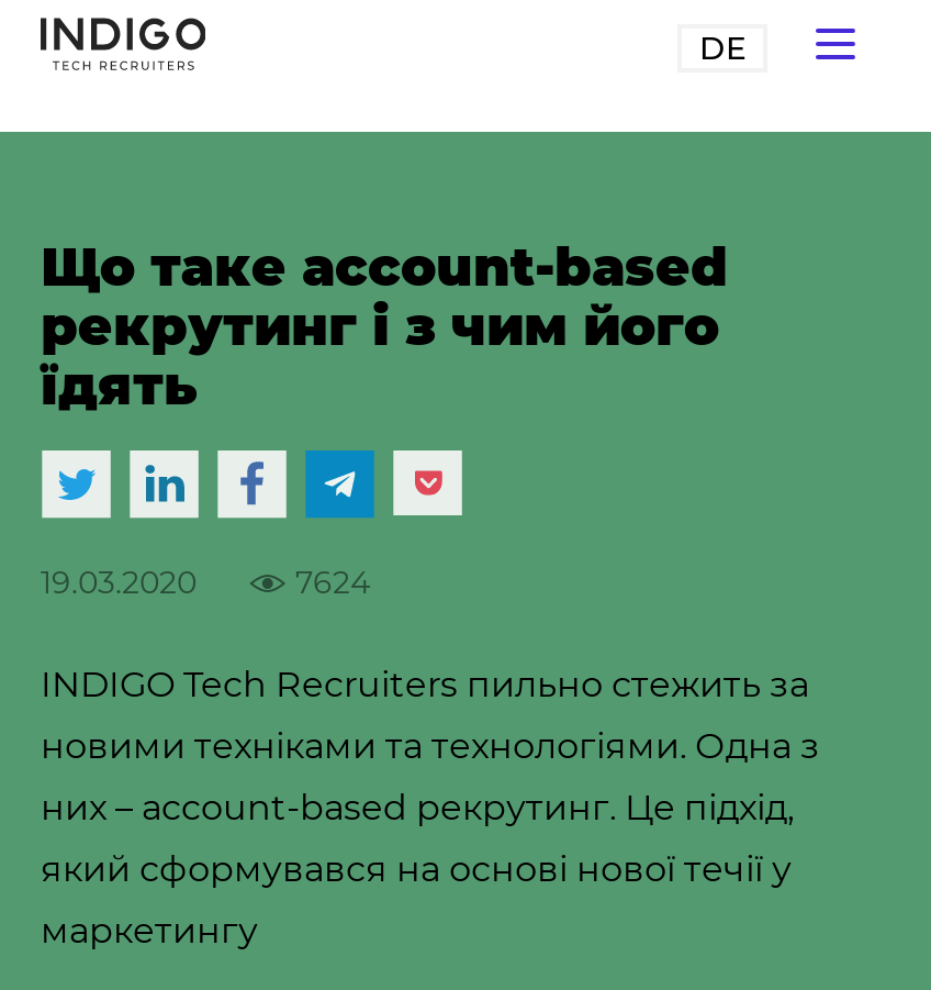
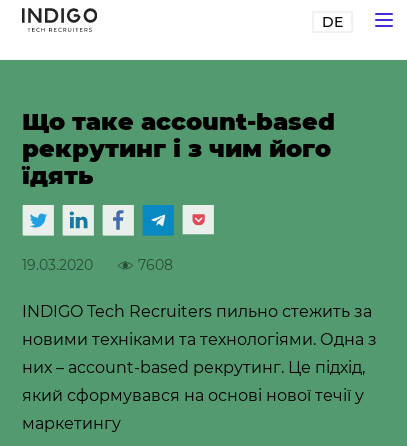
[295,563,370,603] 7624 -> [138,256,173,274] 7608

